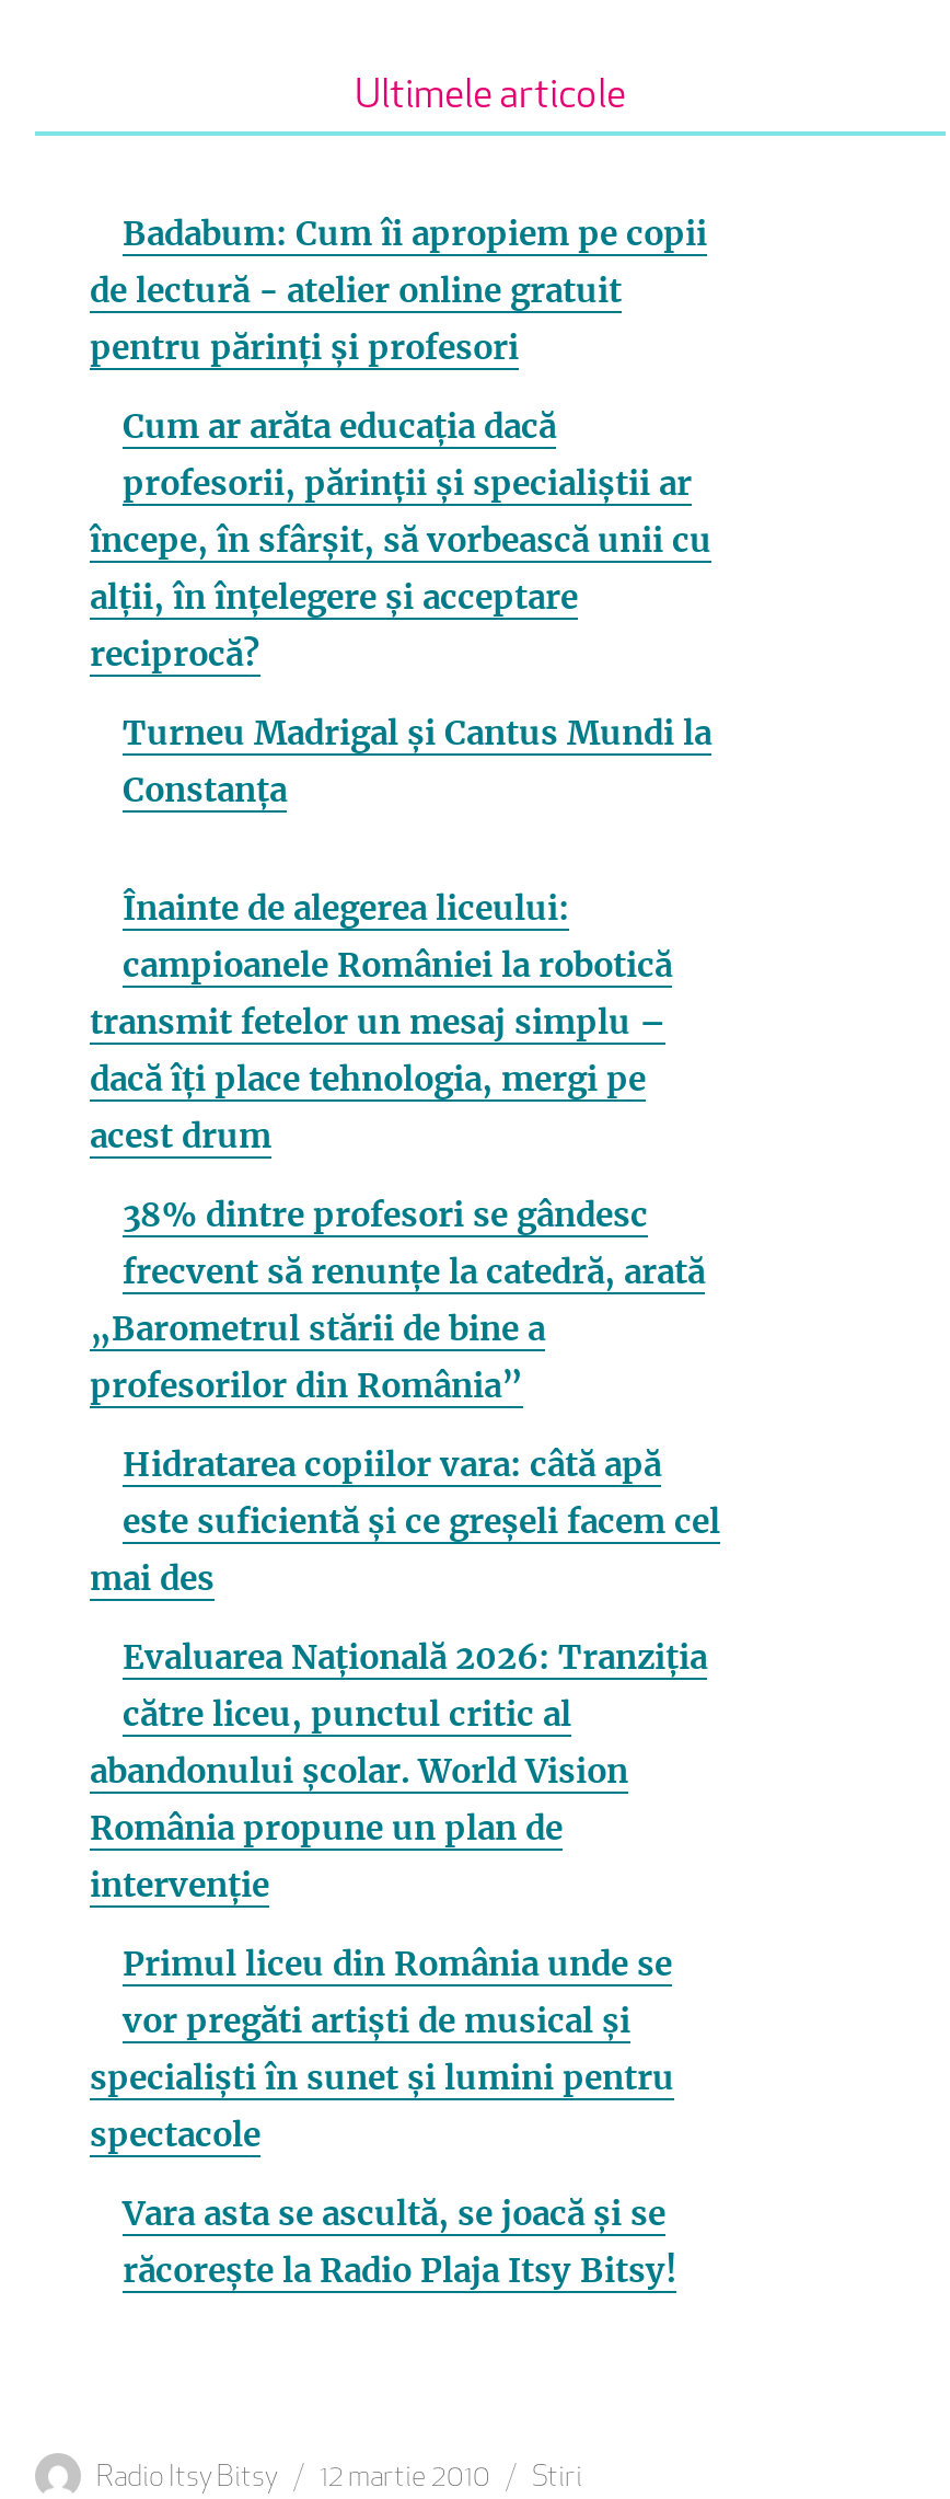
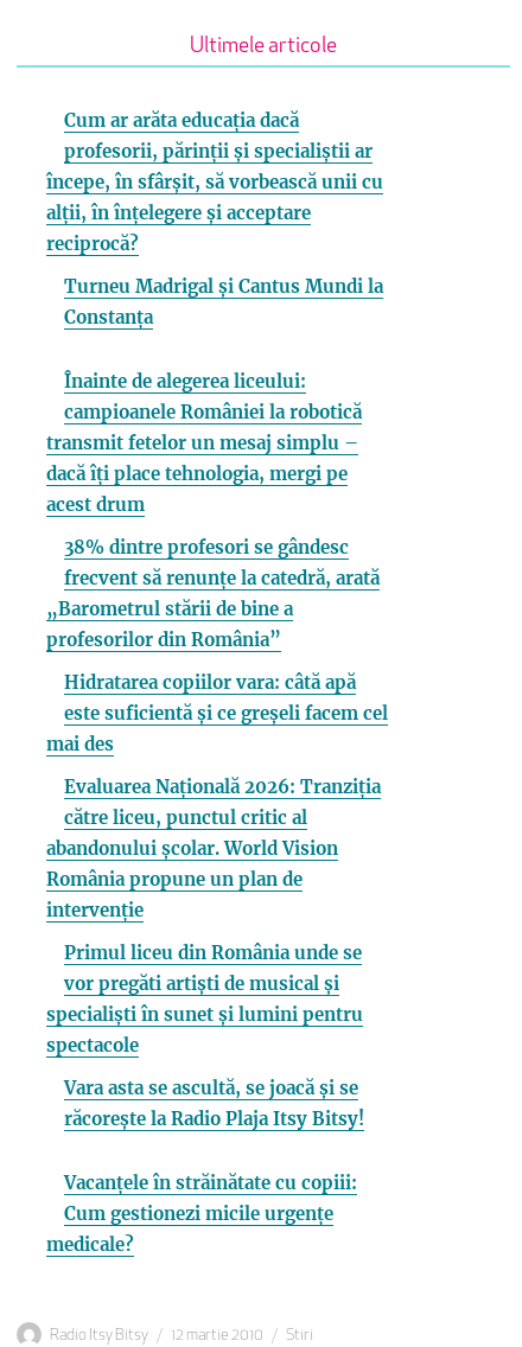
[90,212,707,367] Badabum: Cum îi apropiem pe copii | de lectură - atelier online gratuit | pentru părinți și profesori -> none
moved [90,404,720,2290] -> [46,109,388,1130]: Cum ar arăta educația dacă | profesorii, părinții și specialiștii ar | începe, în sfârșit, să vorbească unii cu | ... | Vara asta se ascultă, se joacă și se | răcorește la Radio Plaja Itsy Bitsy!
none -> [46,1171,357,1255] Vacanțele în străinătate cu copiii: | Cum gestionezi micile urgențe | medicale?

